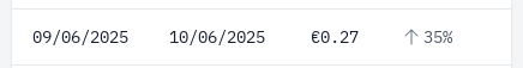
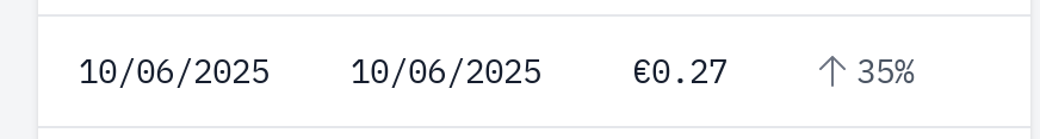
[32,26,265,48] 09/06/2025 10/06/2025 -> [79,50,541,93] 10/06/2025 10/06/2025

